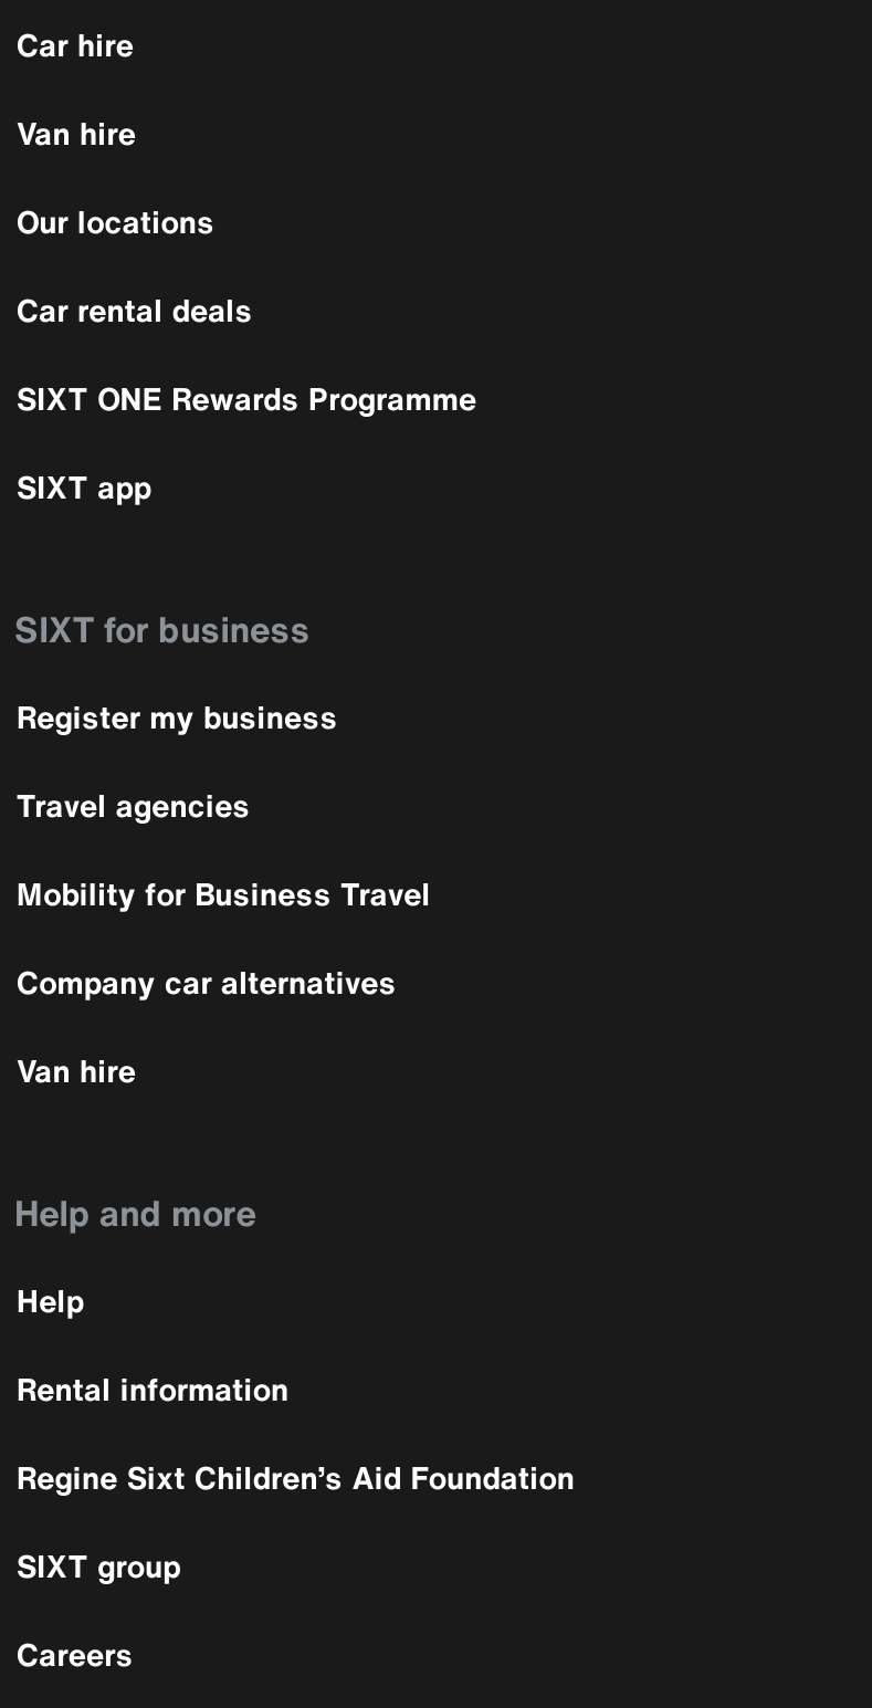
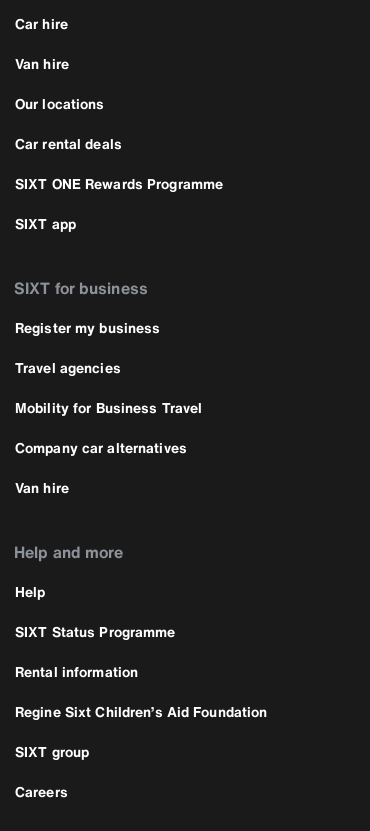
none -> [15,621,175,642] SIXT Status Programme

